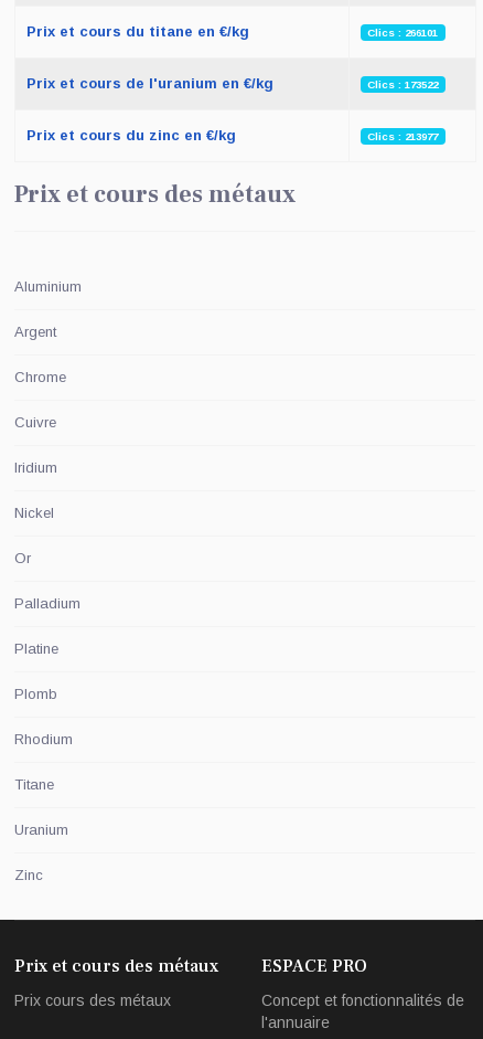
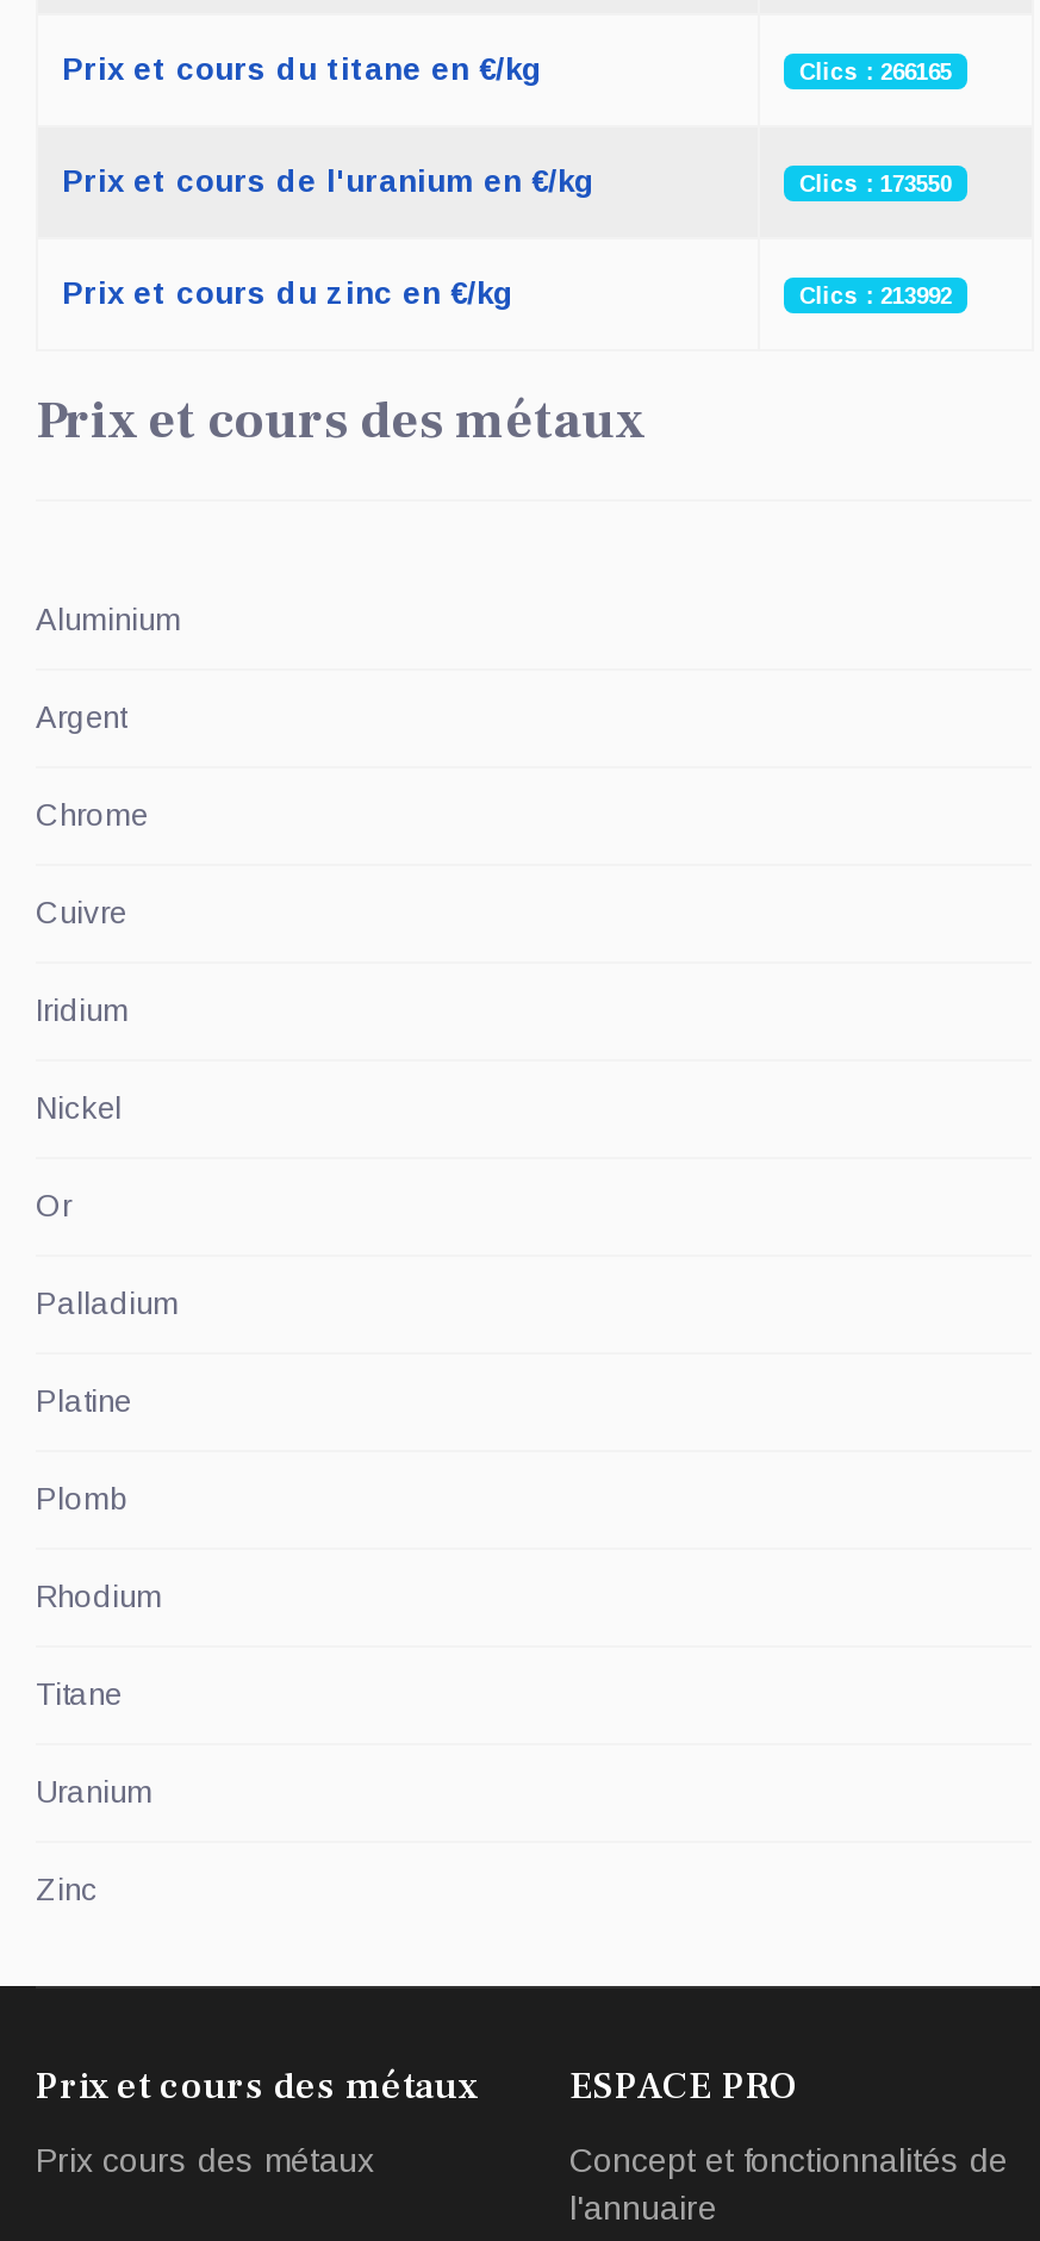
[368,26,438,39] Clics : 266101 -> [799,58,951,85] Clics : 266165
[368,78,438,91] Clics : 173522 -> [799,170,951,197] Clics : 173550
[368,130,438,142] Clics : 213977 -> [799,282,951,309] Clics : 213992

